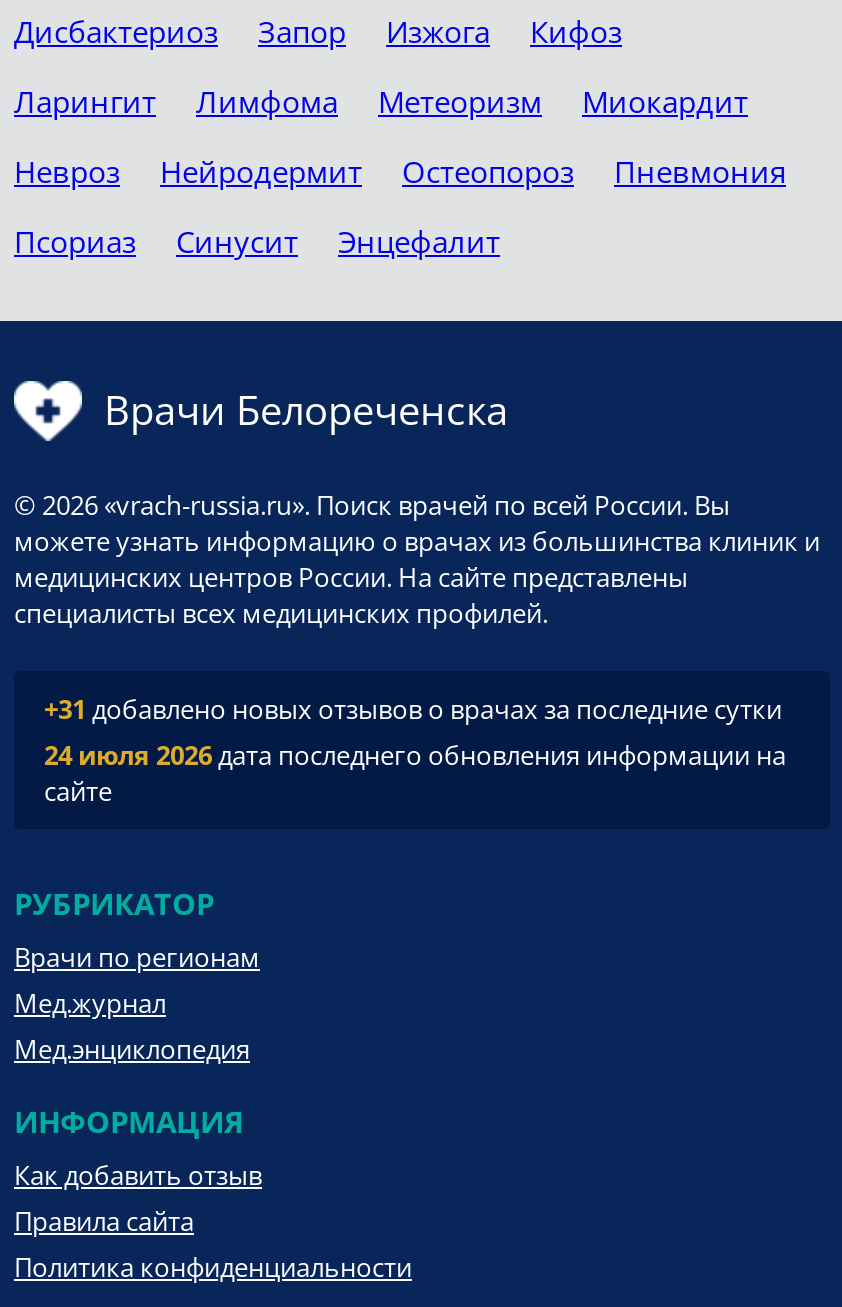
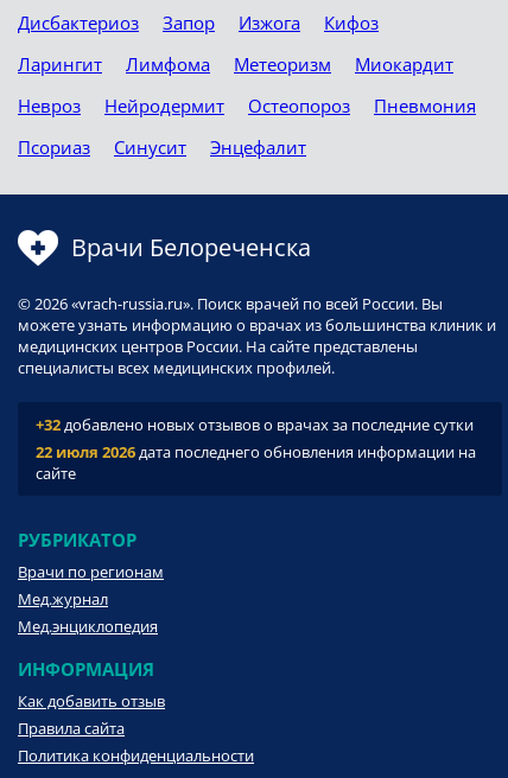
[44,690,782,726] +31 добавлено новых отзывов о врачах за последние сутки -> [36,413,474,435] +32 добавлено новых отзывов о врачах за последние сутки
[44,736,786,772] 24 июля 2026дата последнего обновления информации на -> [36,441,476,462] 22 июля 2026дата последнего обновления информации на

